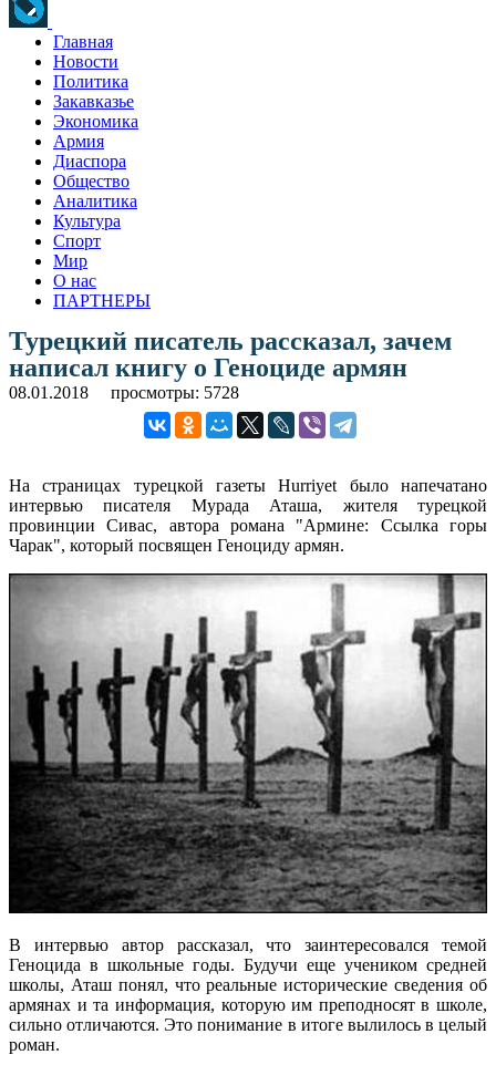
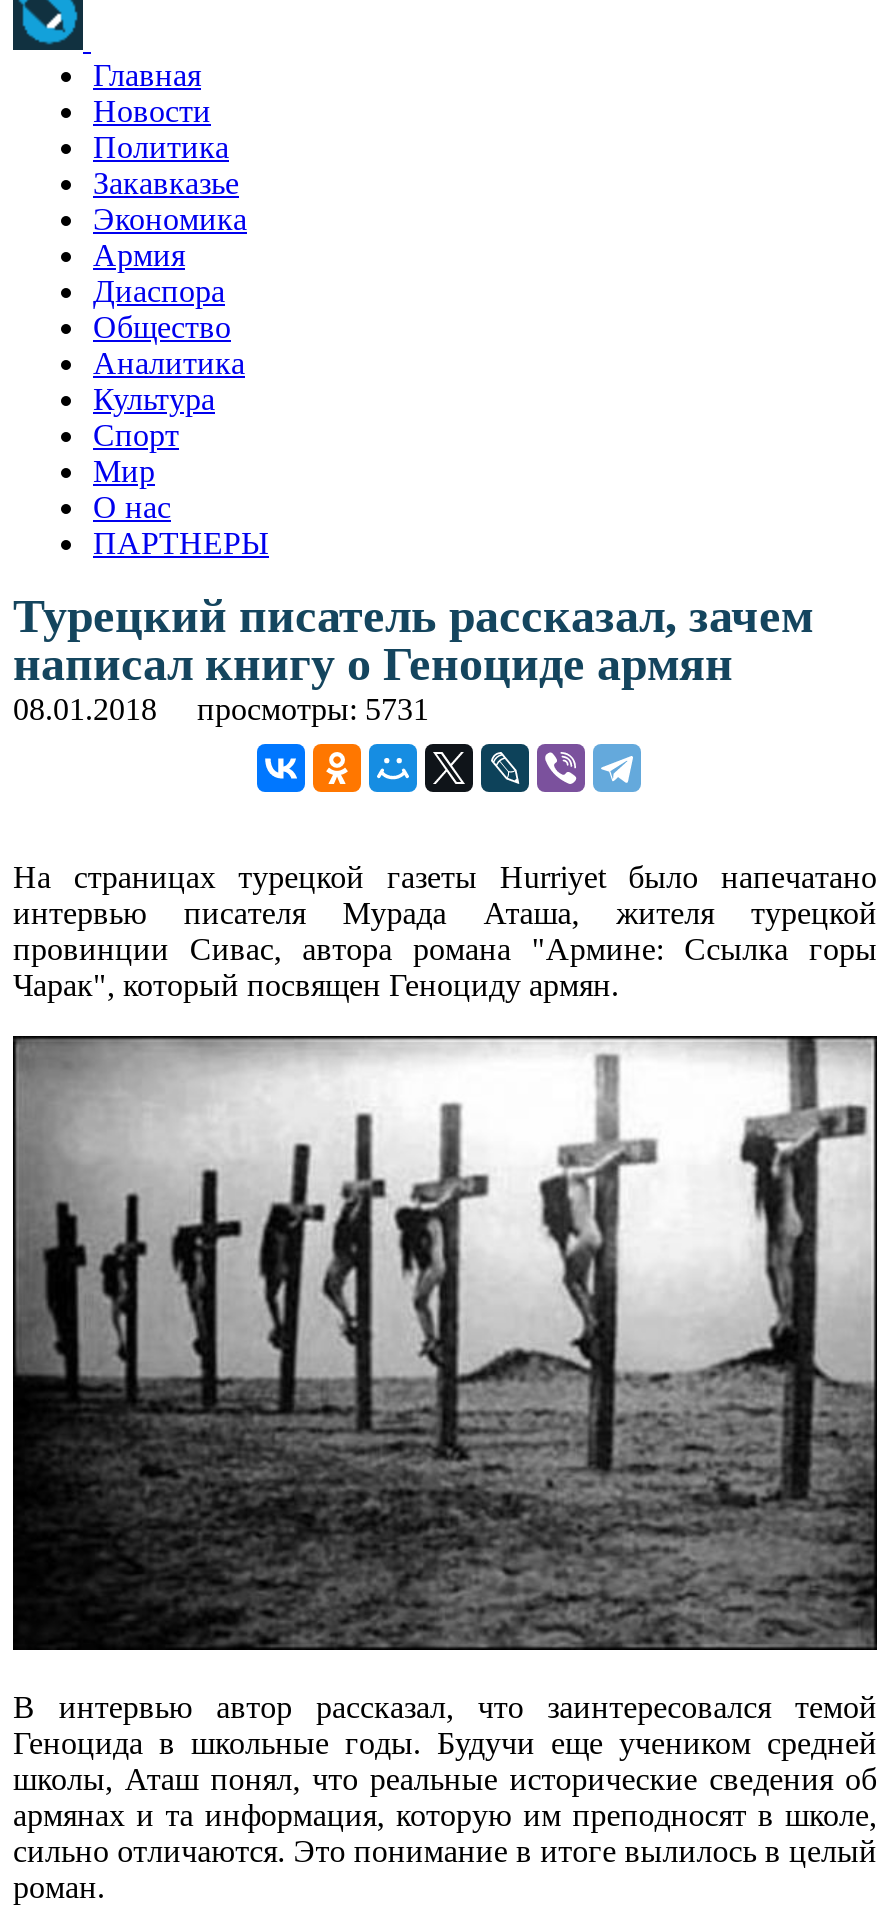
[9,383,239,402] 08.01.2018 просмотры: 5728 -> [13,692,429,726] 08.01.2018 просмотры: 5731

